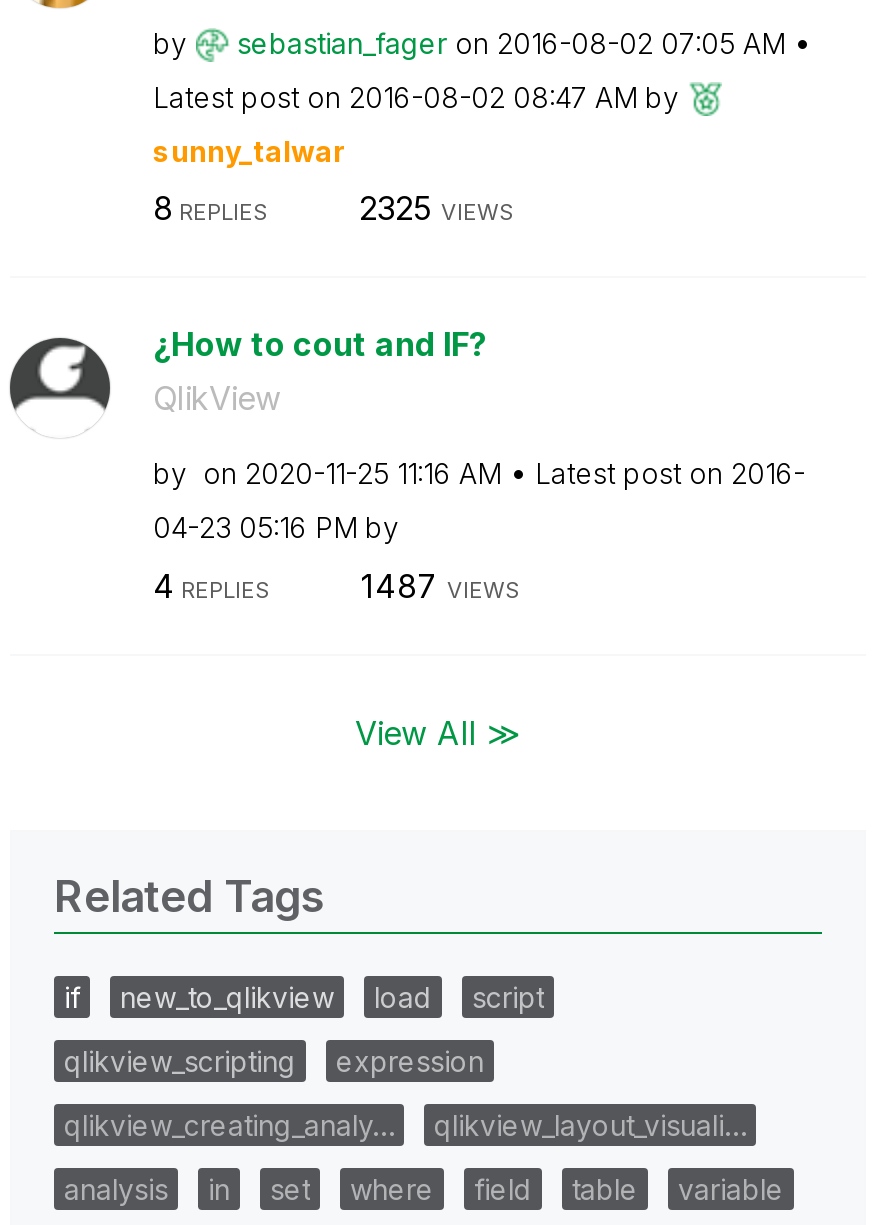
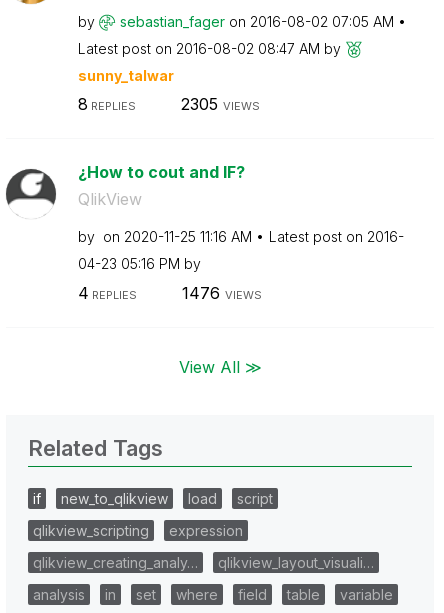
[359,188,515,228] 2325 VIEWS -> [180,94,259,114] 2305 VIEWS
[361,565,521,605] 1487 VIEWS -> [181,282,261,302] 1476 VIEWS

